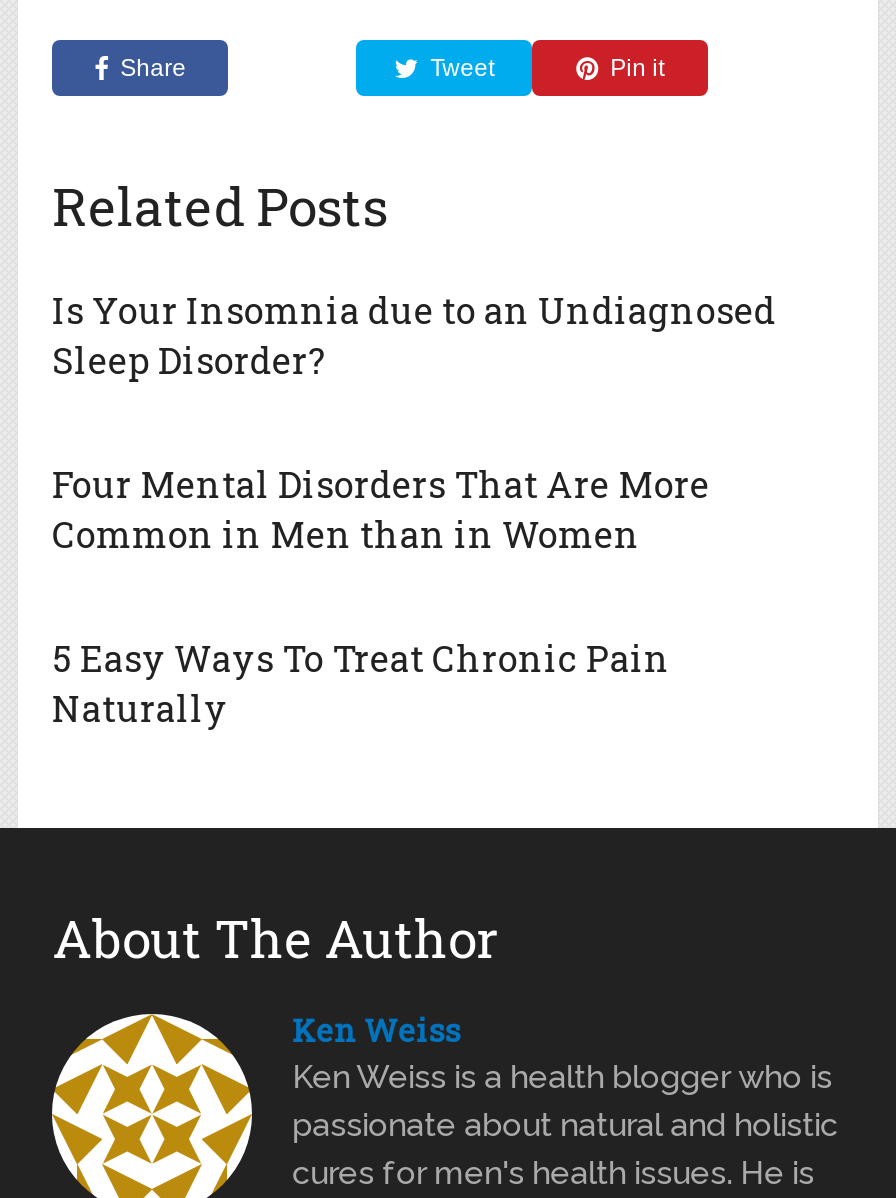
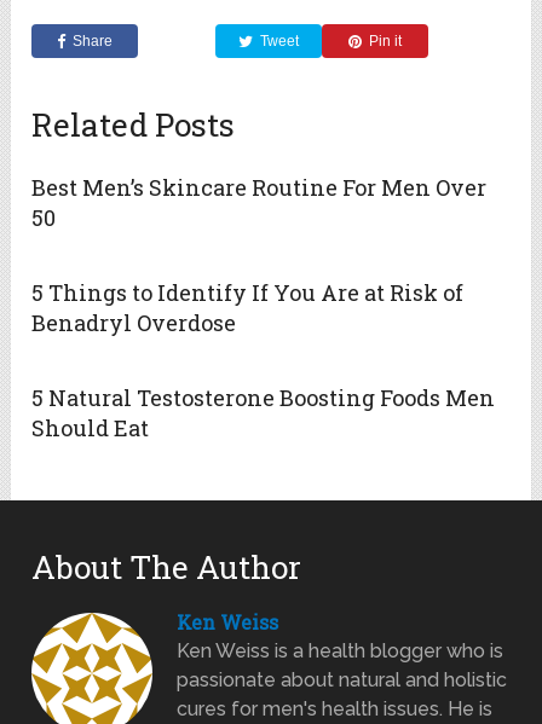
[52,286,776,384] Is Your Insomnia due to an Undiagnosed | Sleep Disorder? -> [32,173,486,232] Best Men’s Skincare Routine For Men Over | 50
[52,460,710,558] Four Mental Disorders That Are More | Common in Men than in Women -> [32,278,463,337] 5 Things to Identify If You Are at Risk of | Benadryl Overdose
[52,634,670,732] 5 Easy Ways To Treat Chronic Pain | Naturally -> [32,383,495,443] 5 Natural Testosterone Boosting Foods Men | Should Eat

